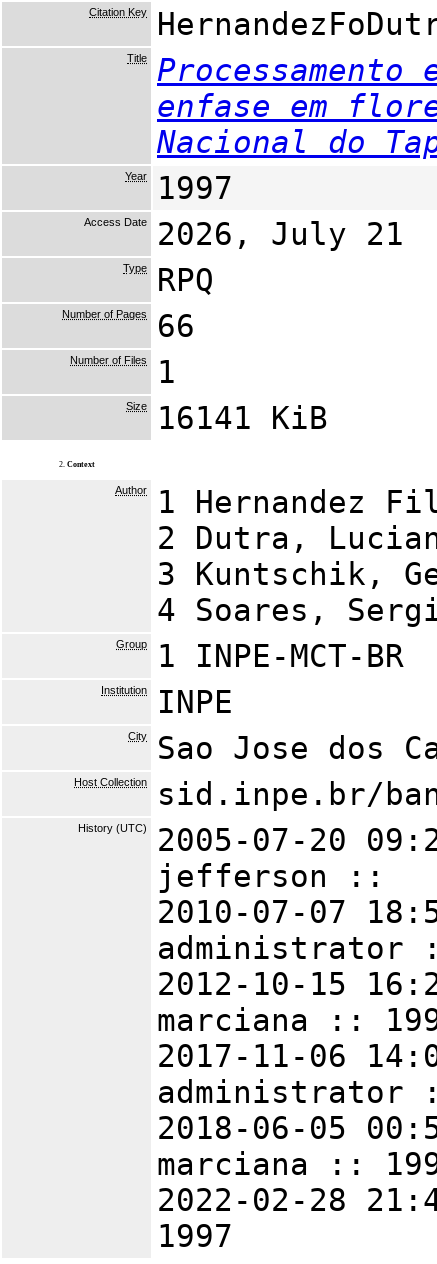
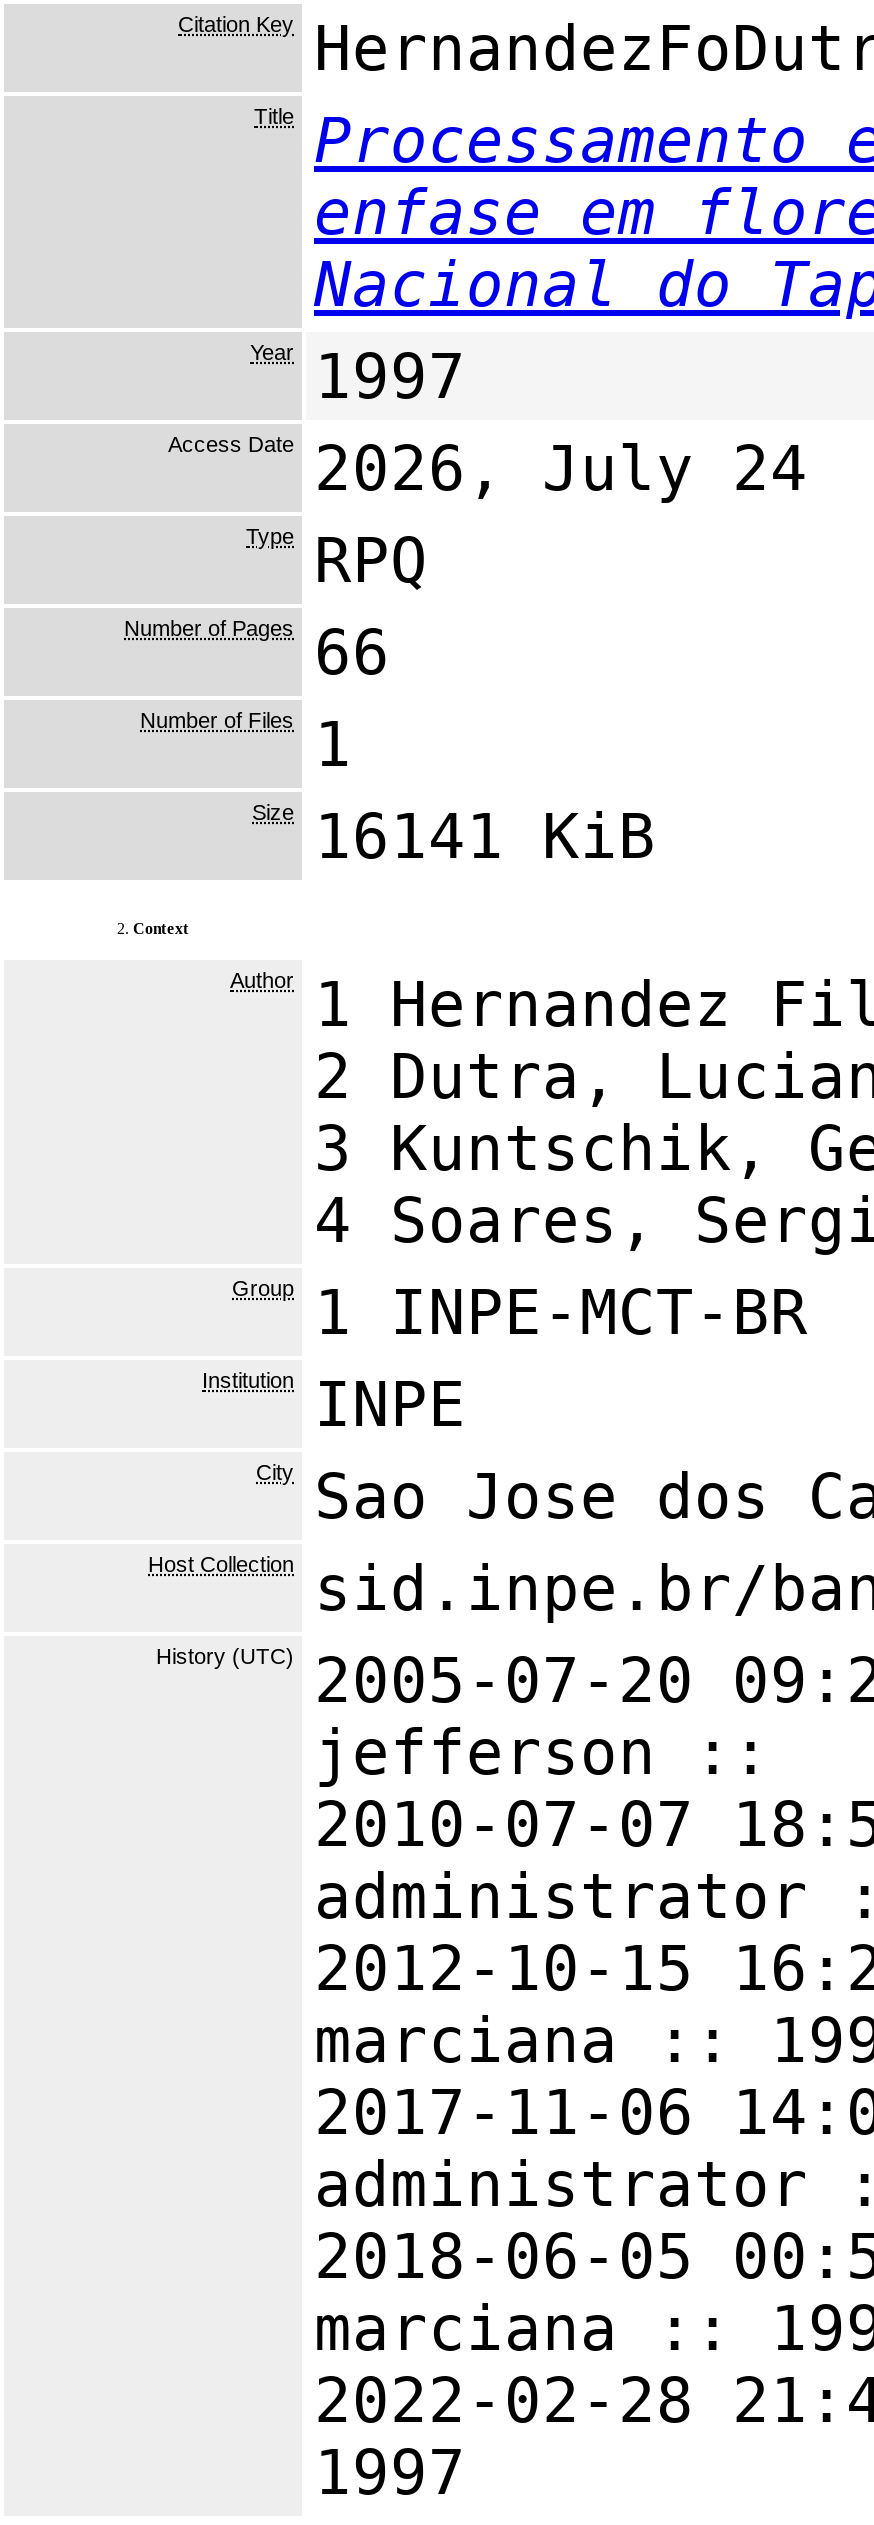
[84,216,404,252] Access Date 2026, July 21 -> [168,432,808,504] Access Date 2026, July 24

